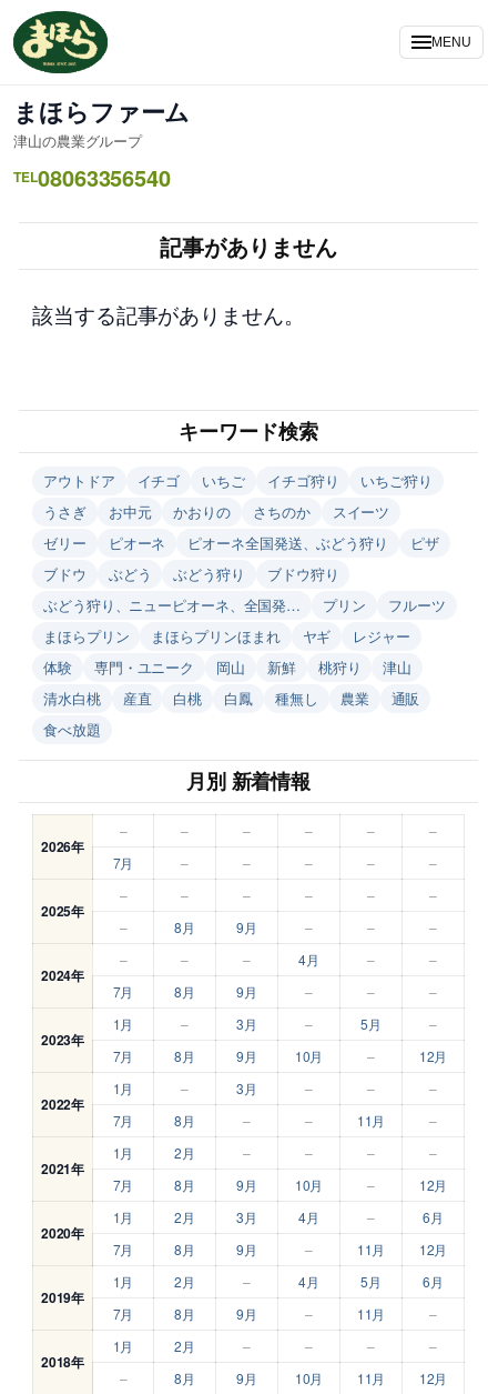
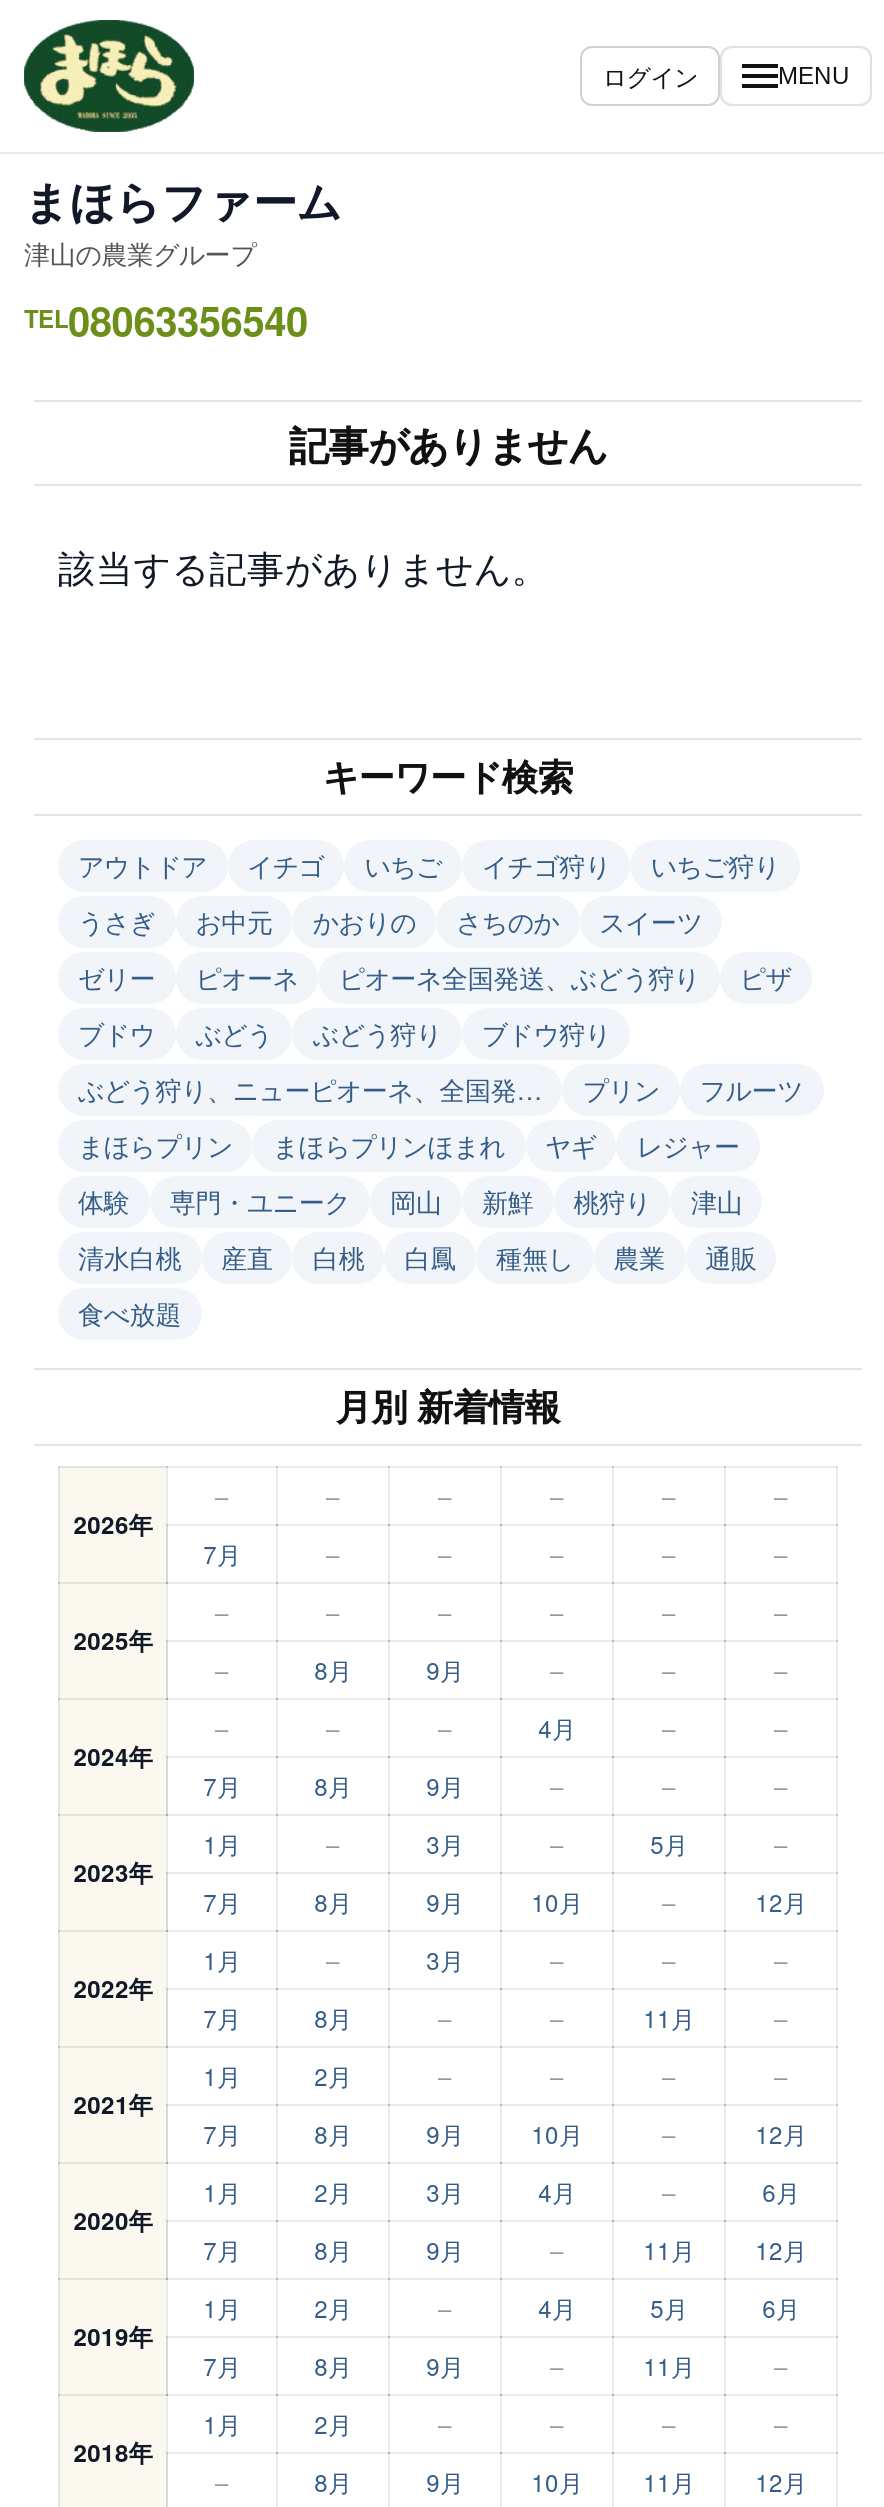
none -> [603,58,698,92] ログイン

